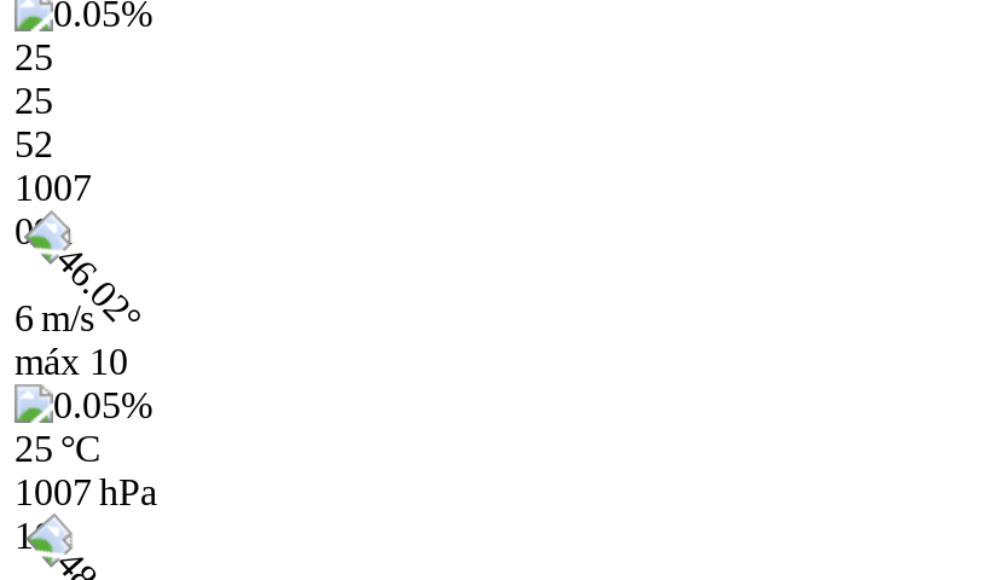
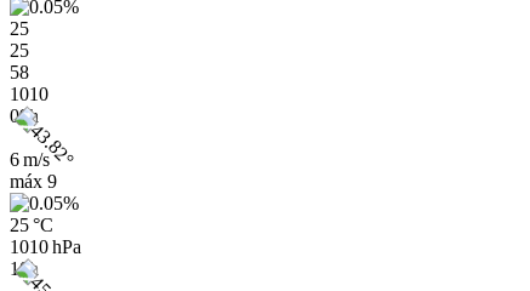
[15,122,53,163] 52 -> [10,61,29,82] 58
[15,166,92,207] 1007 -> [10,83,49,104] 1010
[15,340,128,381] máx 10 -> [10,170,57,191] máx 9
[15,470,157,511] 1007 hPa -> [10,236,81,256] 1010 hPa

